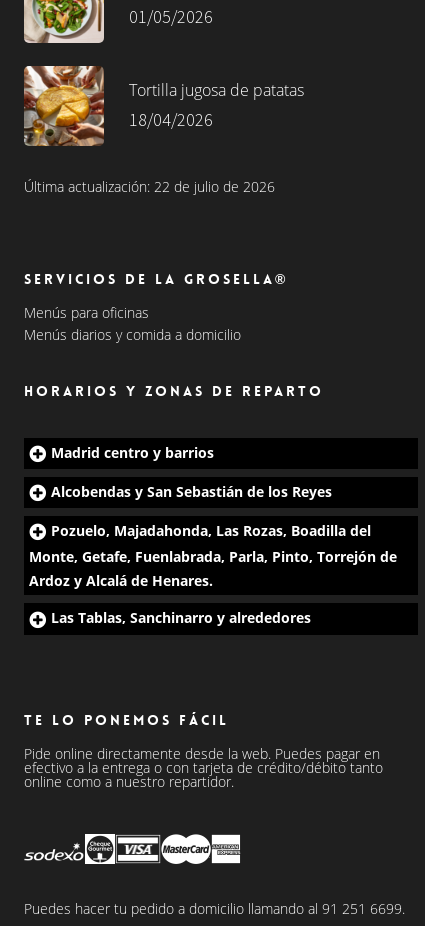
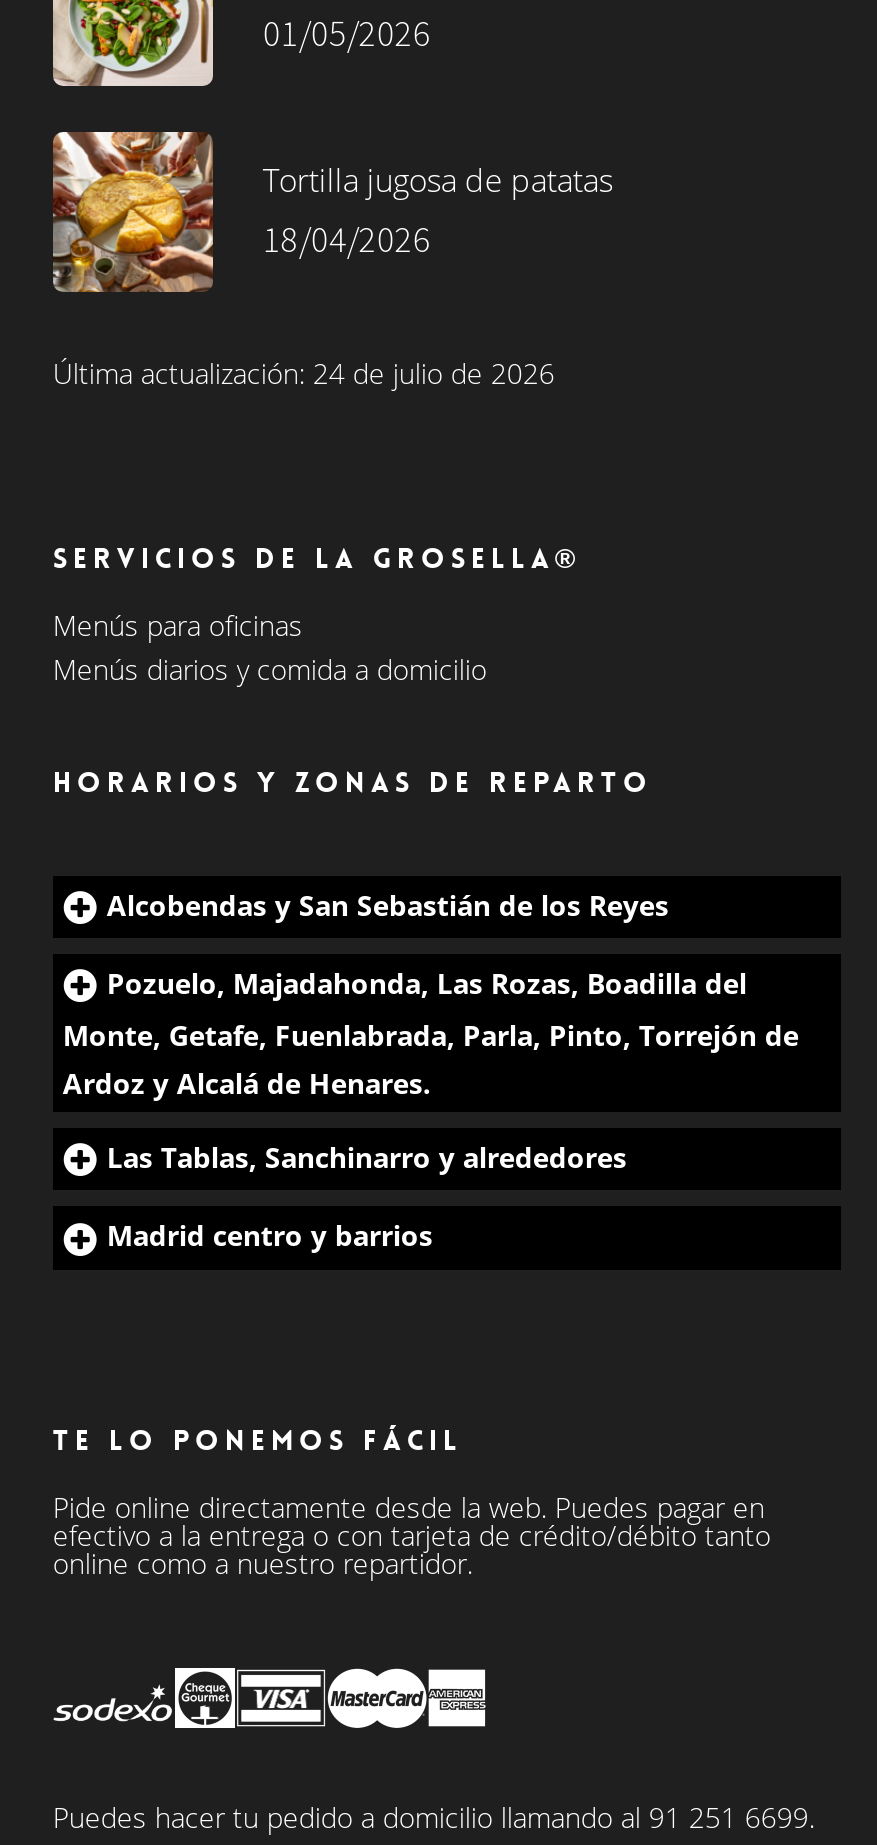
[24,177,275,196] Última actualización: 22 de julio de 2026 -> [53,354,555,392] Última actualización: 24 de julio de 2026
moved [51,443,214,462] -> [107,1217,433,1255]: Madrid centro y barrios
moved [29,482,397,627] -> [63,886,799,1176]: Alcobendas y San Sebastián de los Reyes | Pozuelo, Majadahonda, Las Rozas, Boadilla del | Monte, Getafe, Fuenlabrada, Parla, Pinto, Torrejón de | Ardoz y Alcalá de Henares. | Las Tablas, Sanchinarro y alrededores

